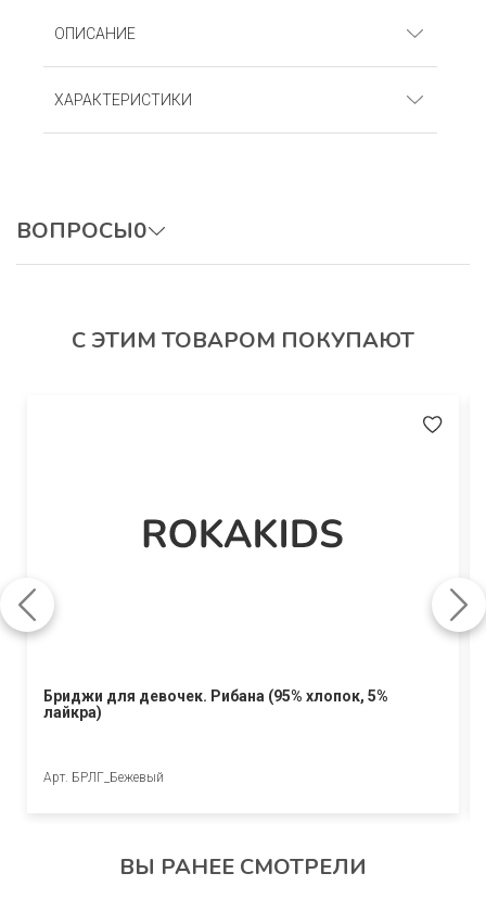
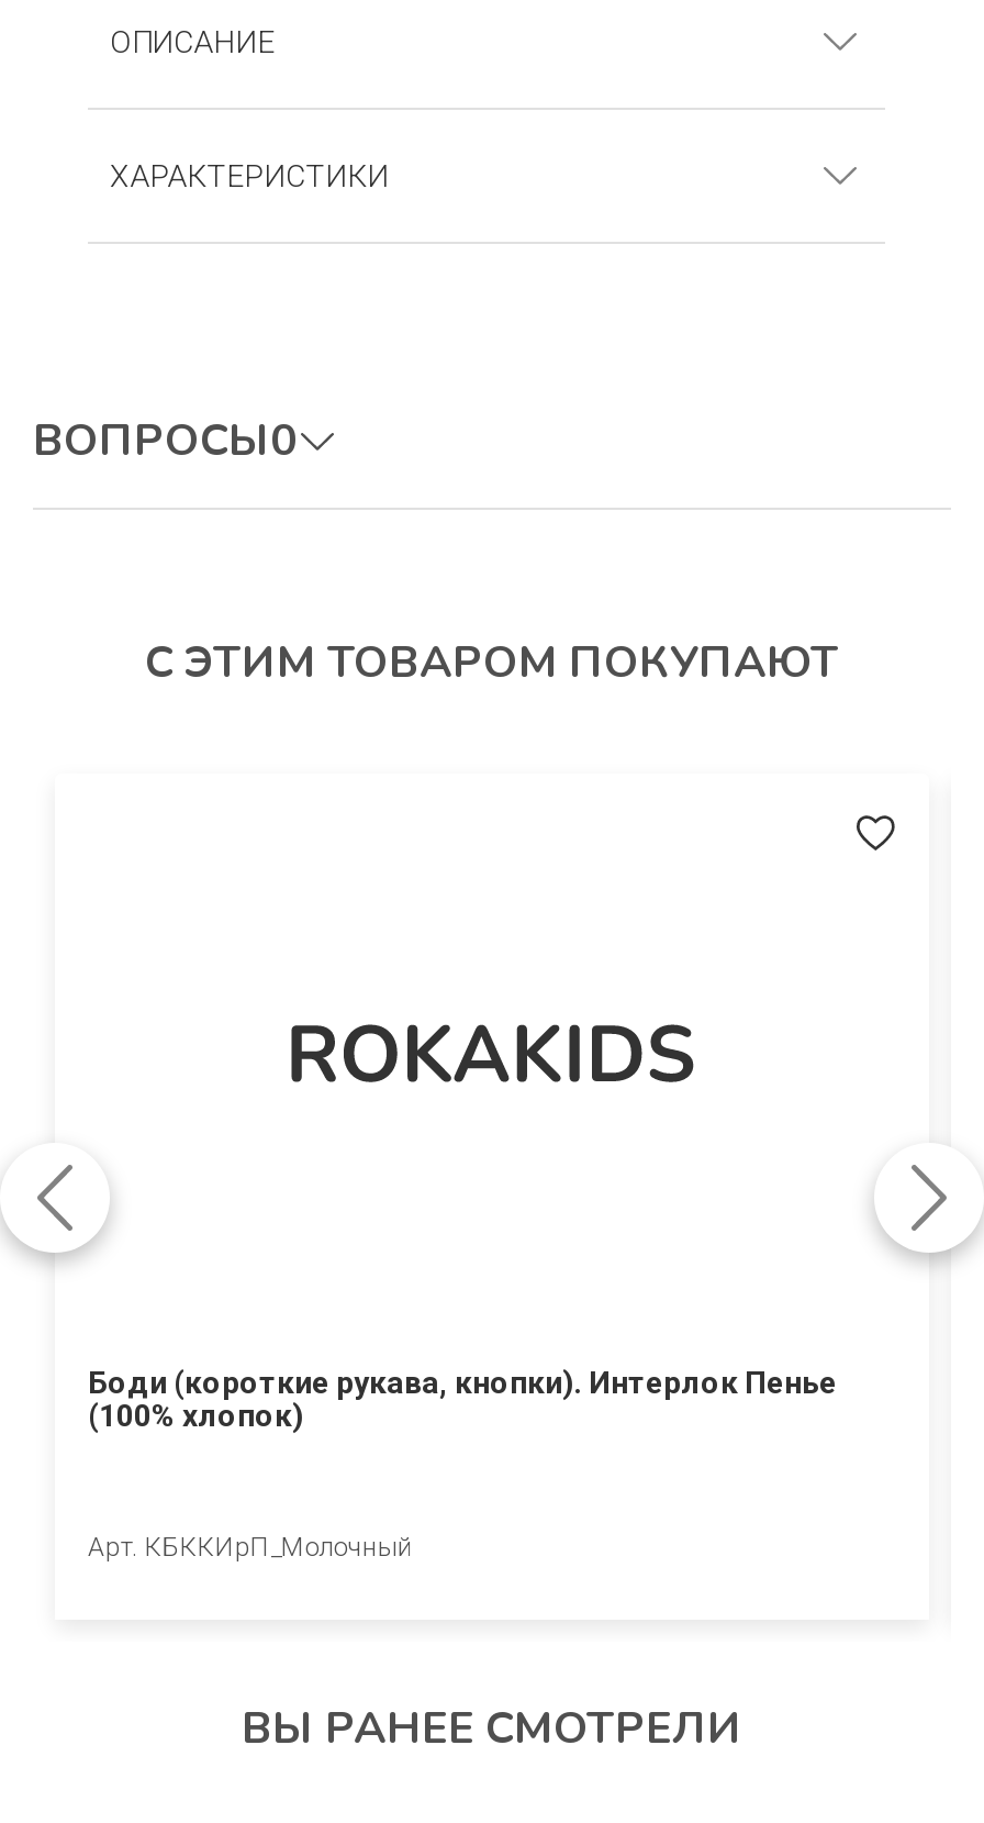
[43,687,388,721] Бриджи для девочек. Рибана (95% хлопок, 5% | лайкра) -> [88,1365,837,1433] Боди (короткие рукава, кнопки). Интерлок Пенье | (100% хлопок)
[43,770,164,785] Арт. БРЛГ_Бежевый -> [88,1532,413,1563] Арт. КБККИрП_Молочный

